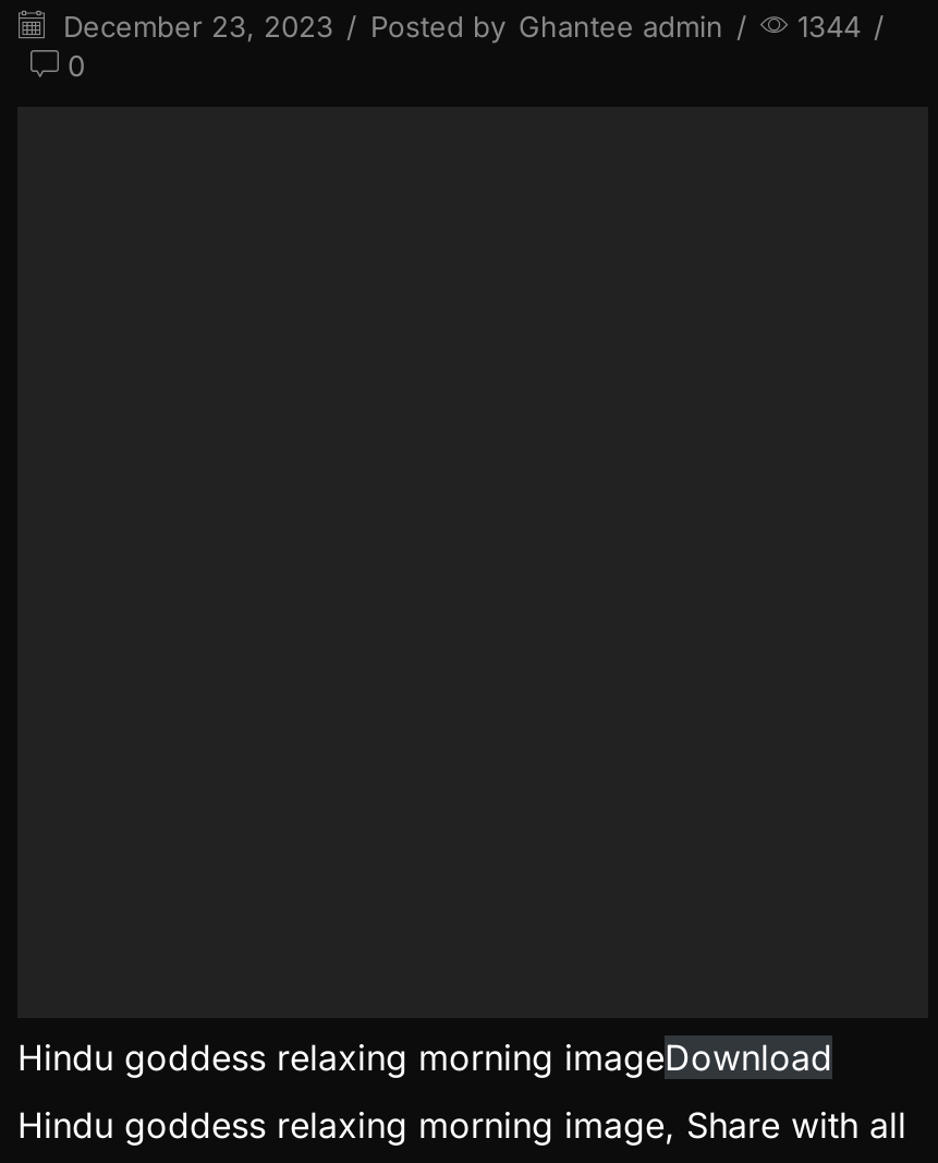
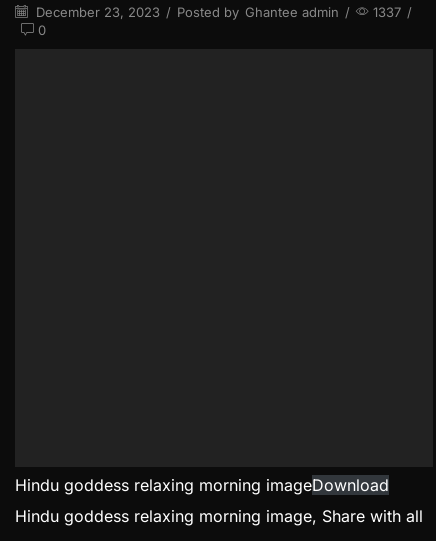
[54,8,885,43] December 23, 2023 / Posted by Ghantee admin / 1344 / -> [32,4,412,20] December 23, 2023 / Posted by Ghantee admin / 1337 /

